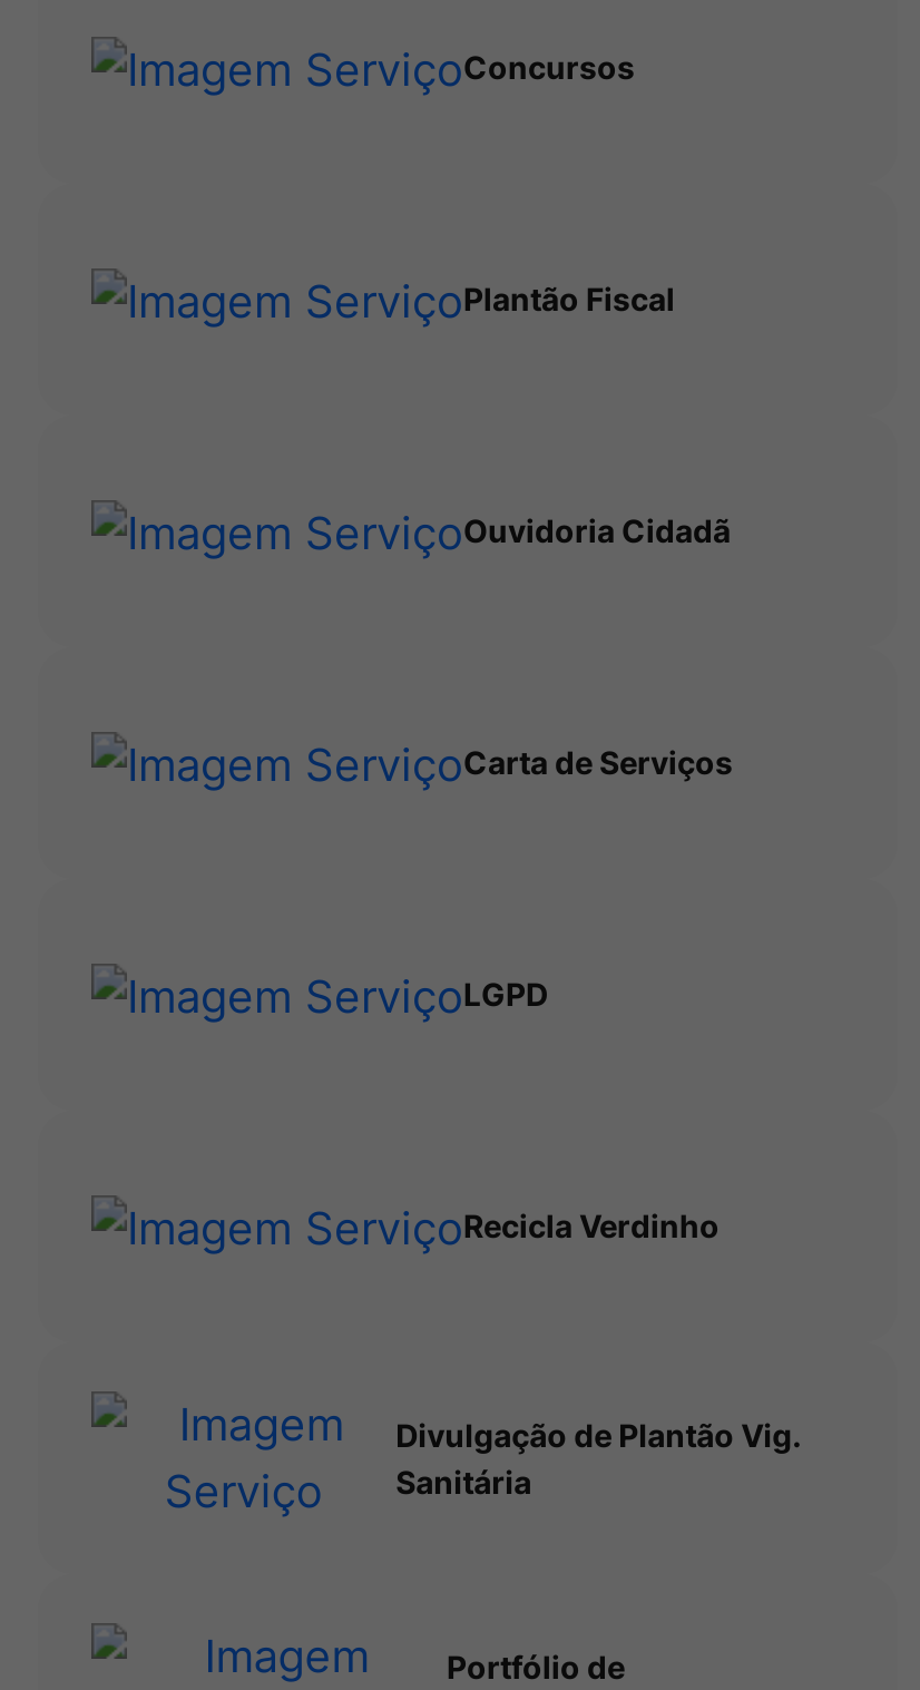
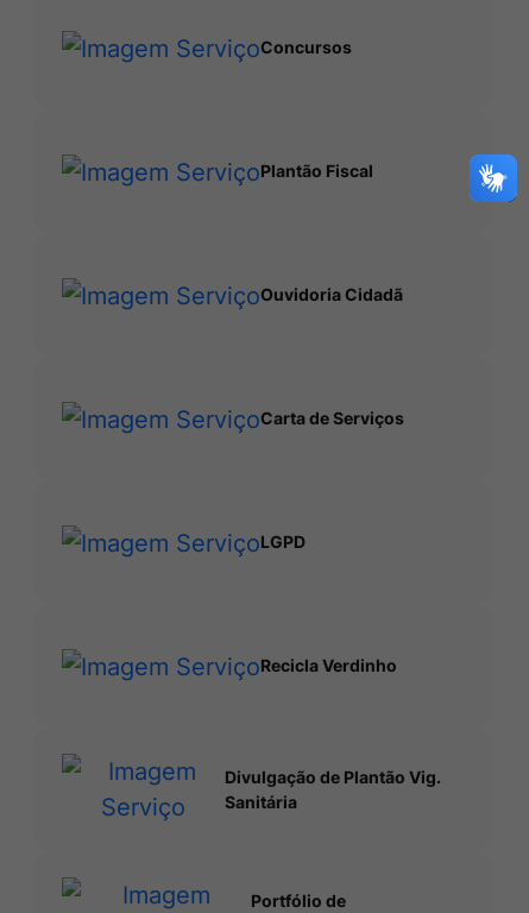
none -> [468,153,518,203] [image]

